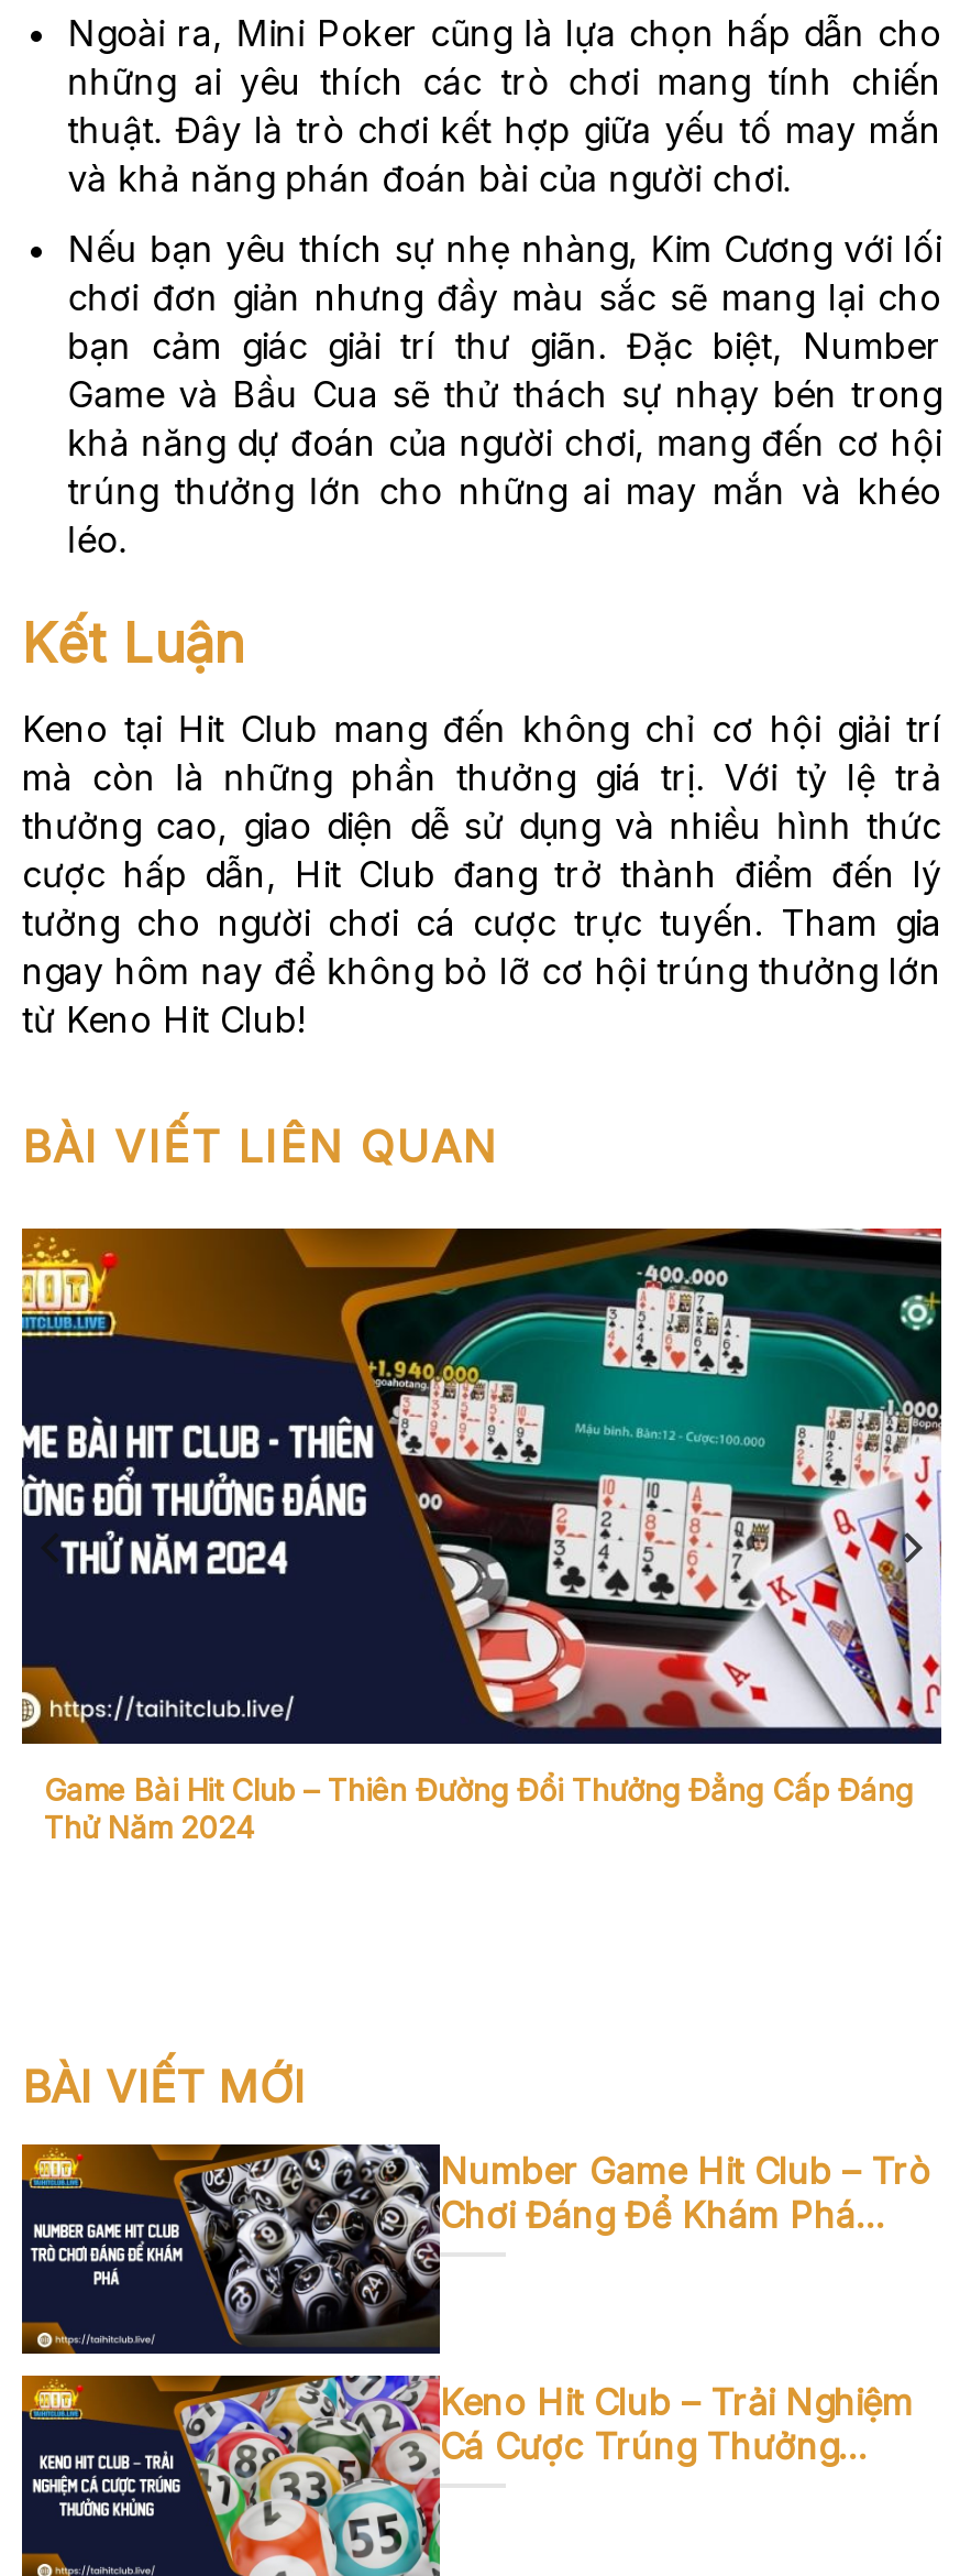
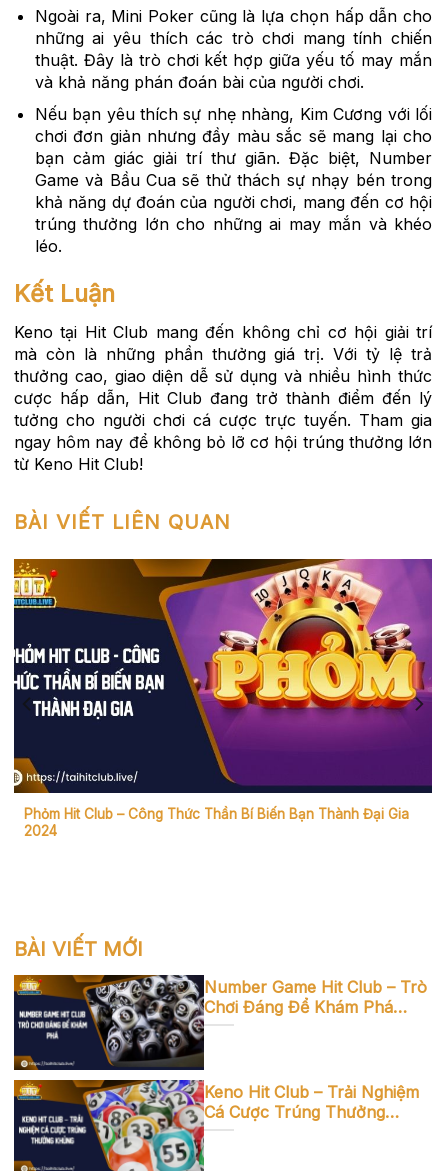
[22,1226,944,1844] [image] | Game Bài Hit Club – Thiên Đường Đổi Thưởng Đẳng Cấp Đáng | Thử Năm 2024 -> [14,558,433,839] [image] | Phỏm Hit Club – Công Thức Thần Bí Biến Bạn Thành Đại Gia | 2024

